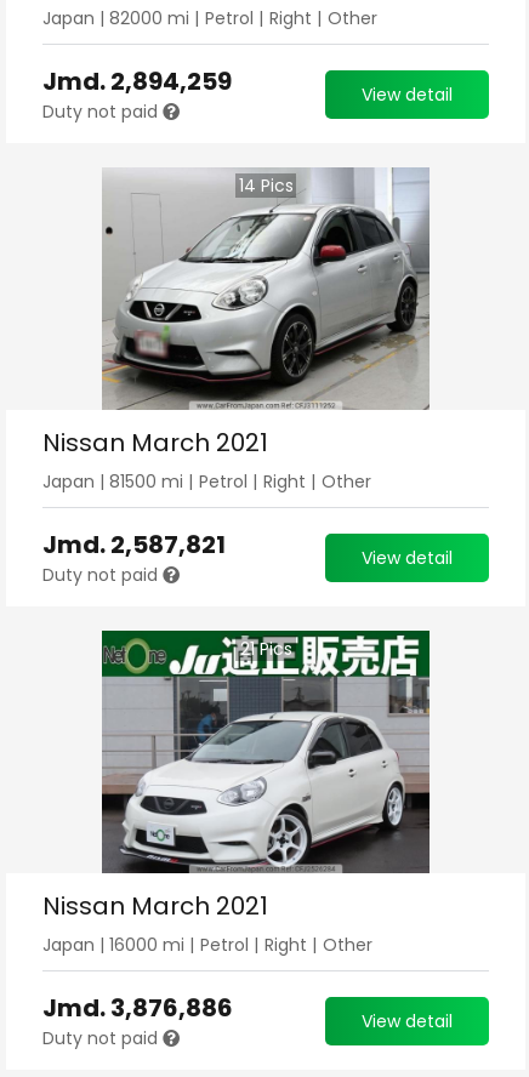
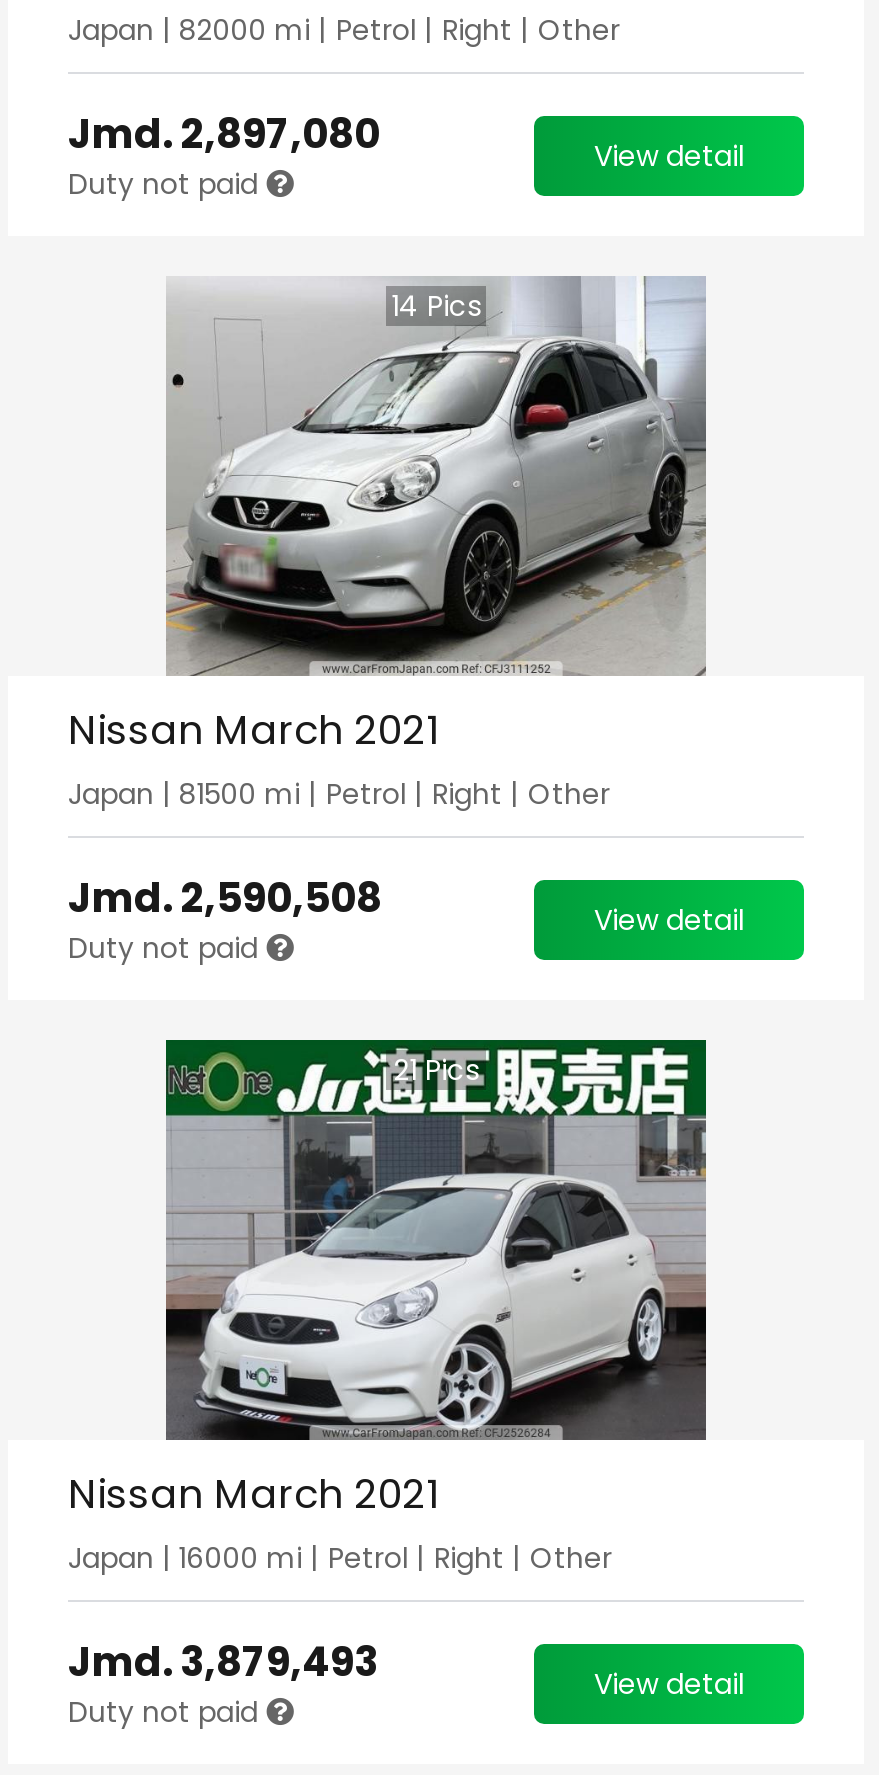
[42,64,232,98] Jmd. 2,894,259 -> [68,106,380,162] Jmd. 2,897,080
[42,528,226,562] Jmd. 2,587,821 -> [68,870,382,926] Jmd. 2,590,508
[42,991,233,1025] Jmd. 3,876,886 -> [68,1634,378,1690] Jmd. 3,879,493

